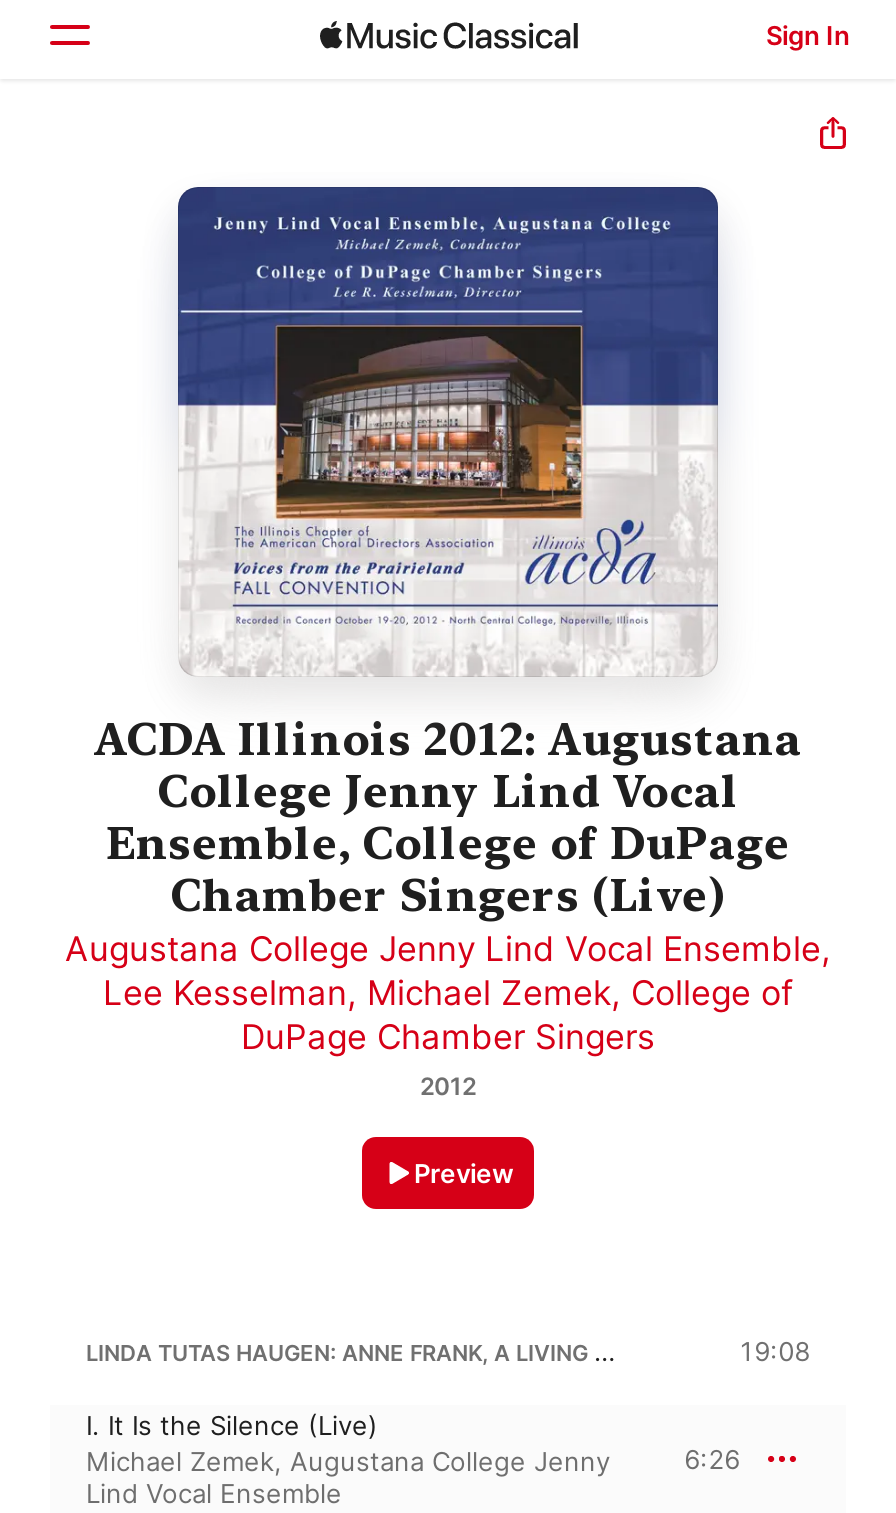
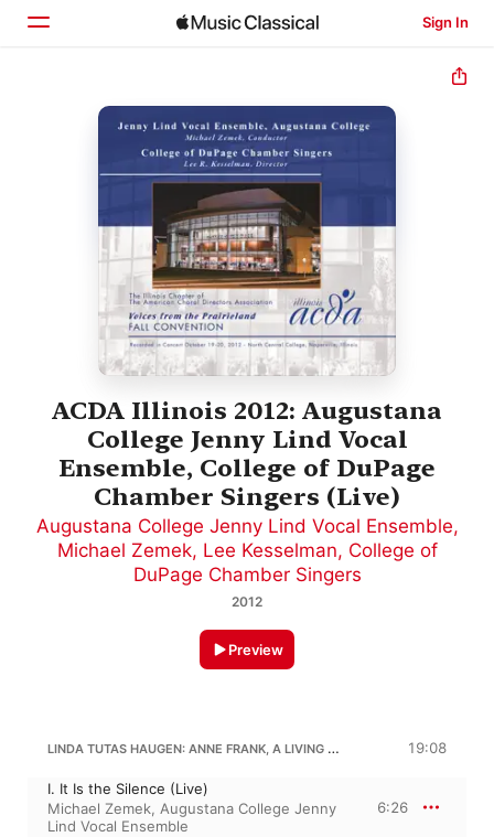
[103,973,793,1013] Lee Kesselman, Michael Zemek, College of -> [57,539,437,561] Michael Zemek, Lee Kesselman, College of

